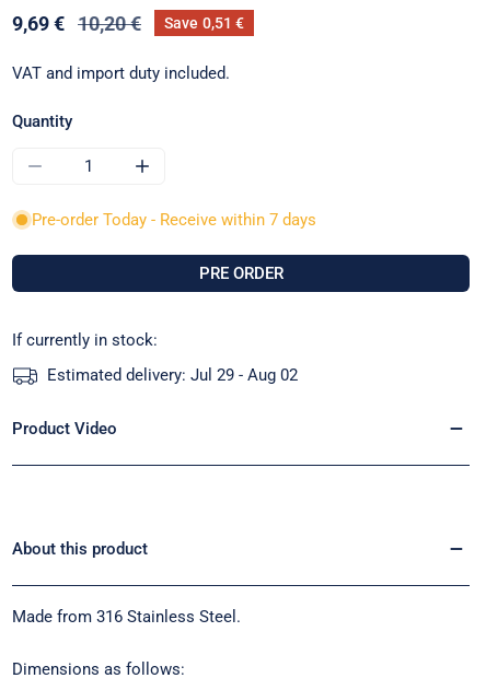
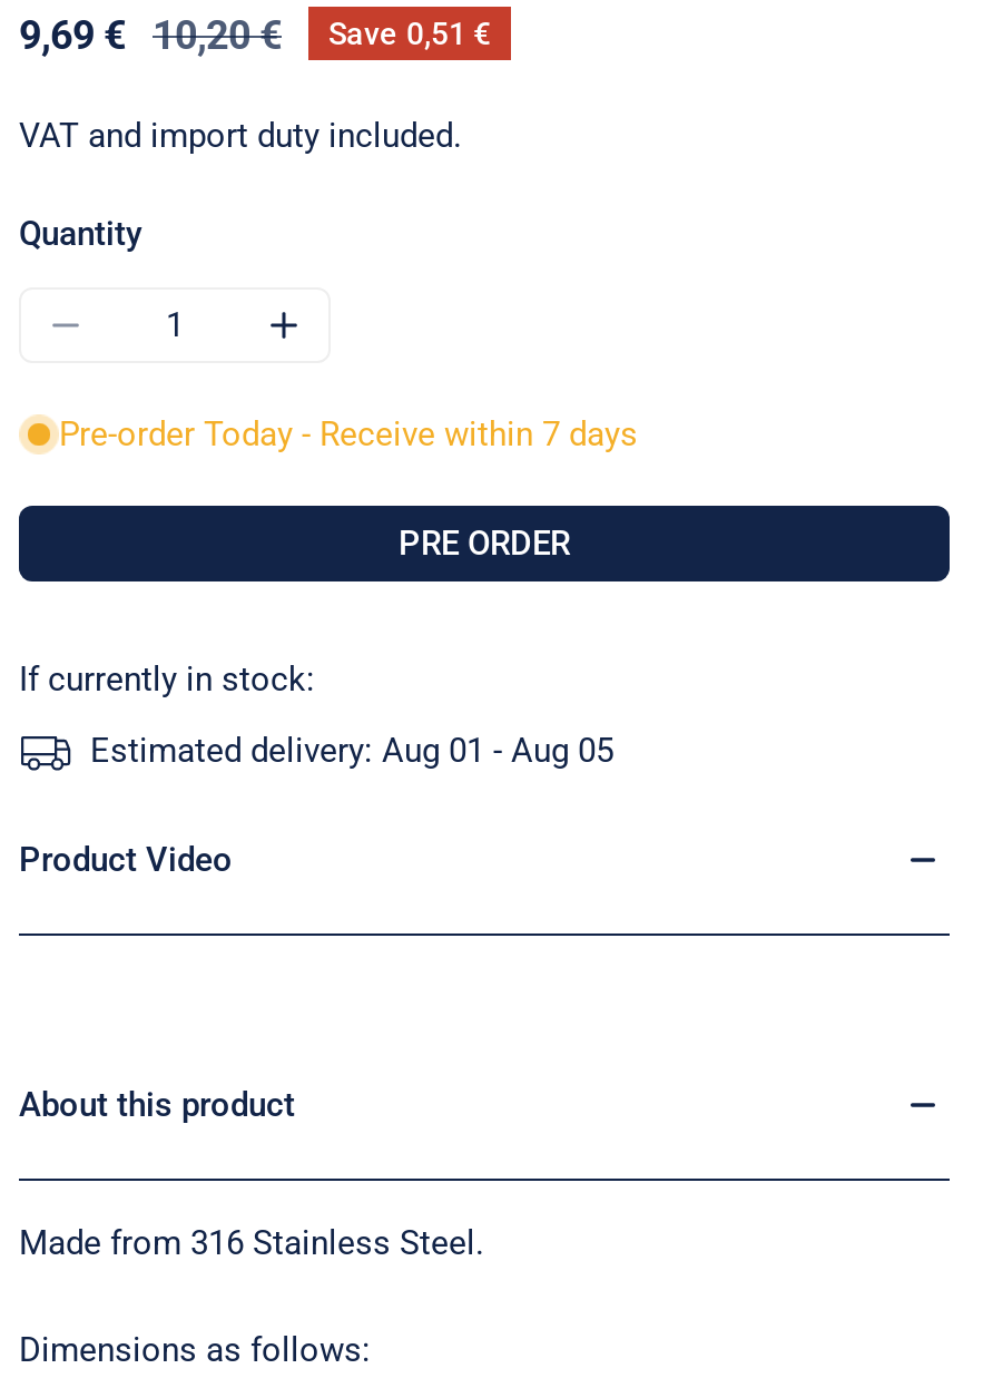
[47,365,298,385] Estimated delivery: Jul 29 - Aug 02 -> [90,729,613,769] Estimated delivery: Aug 01 - Aug 05

